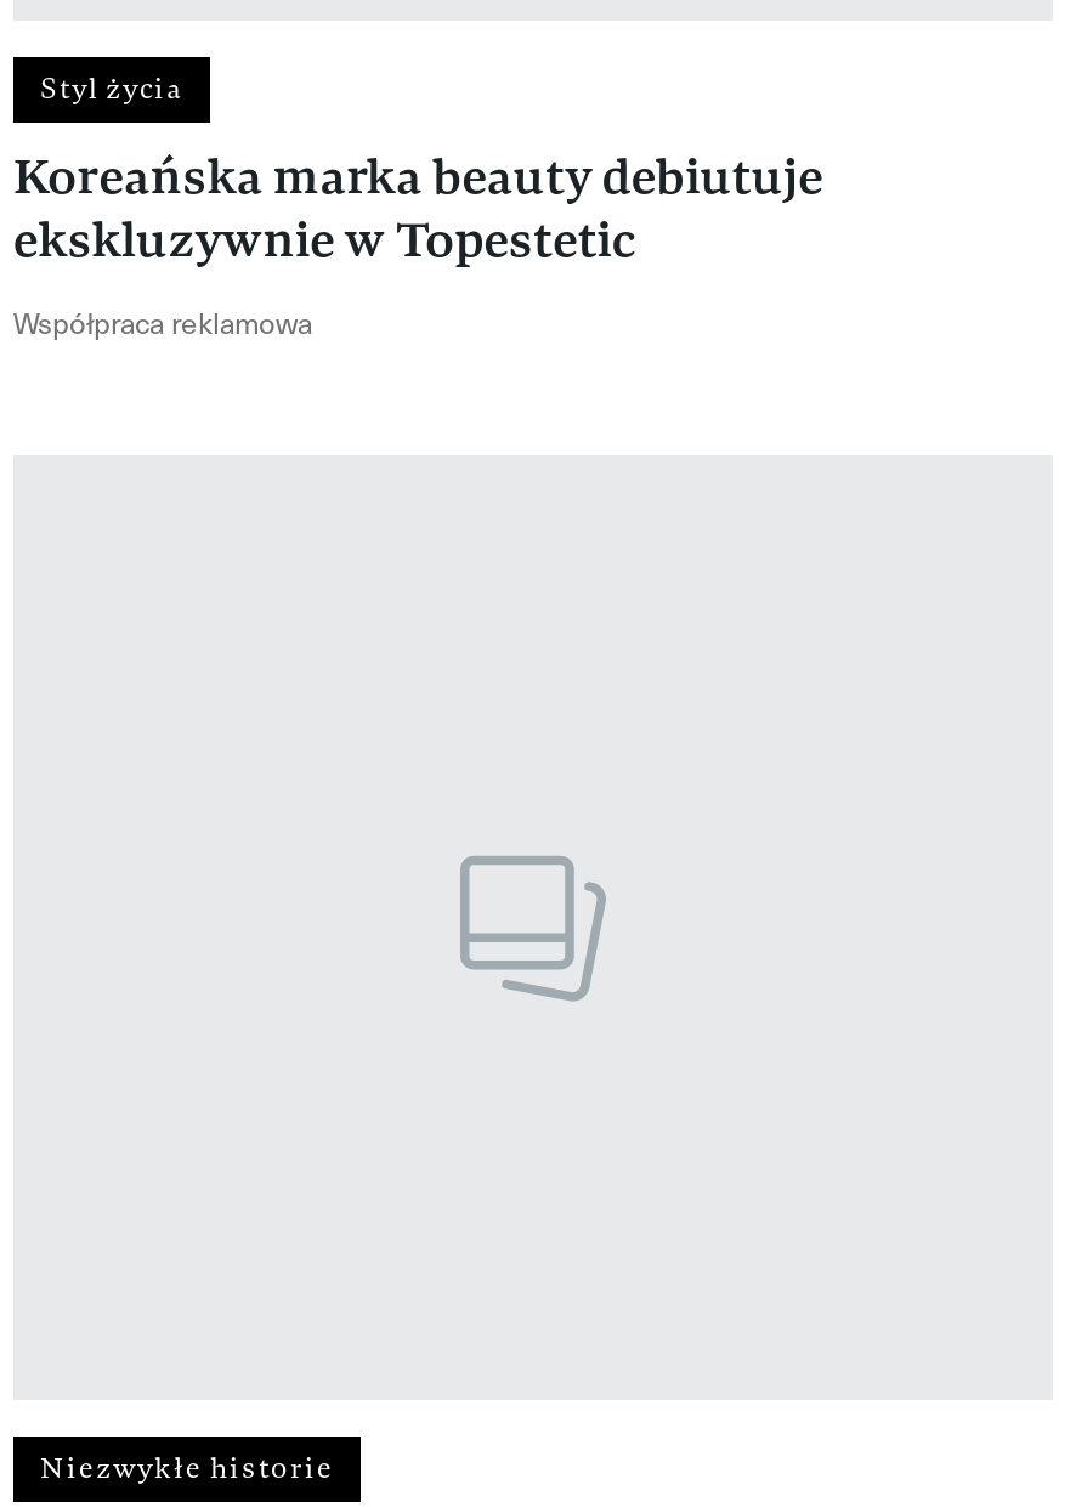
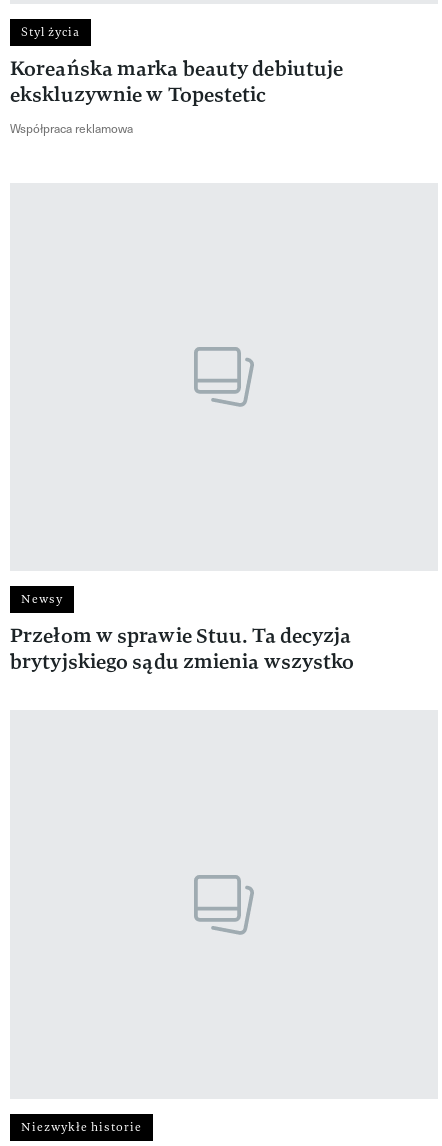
none -> [10,591,354,675] Newsy | Przełom w sprawie Stuu. Ta decyzja | brytyjskiego sądu zmienia wszystko

